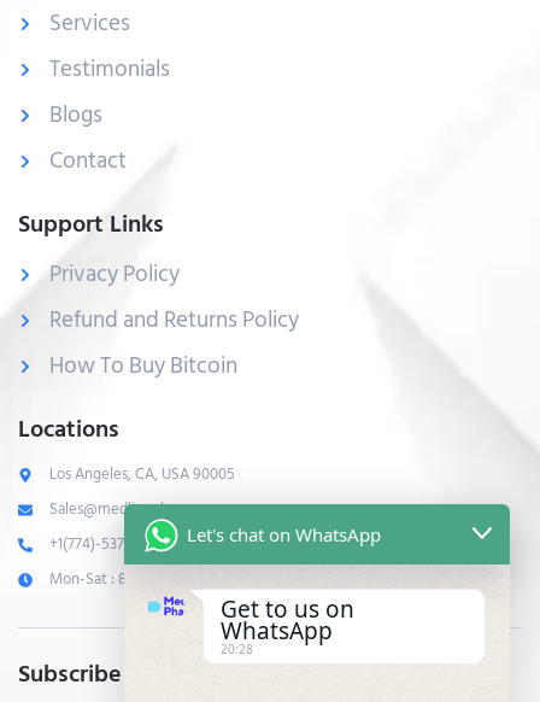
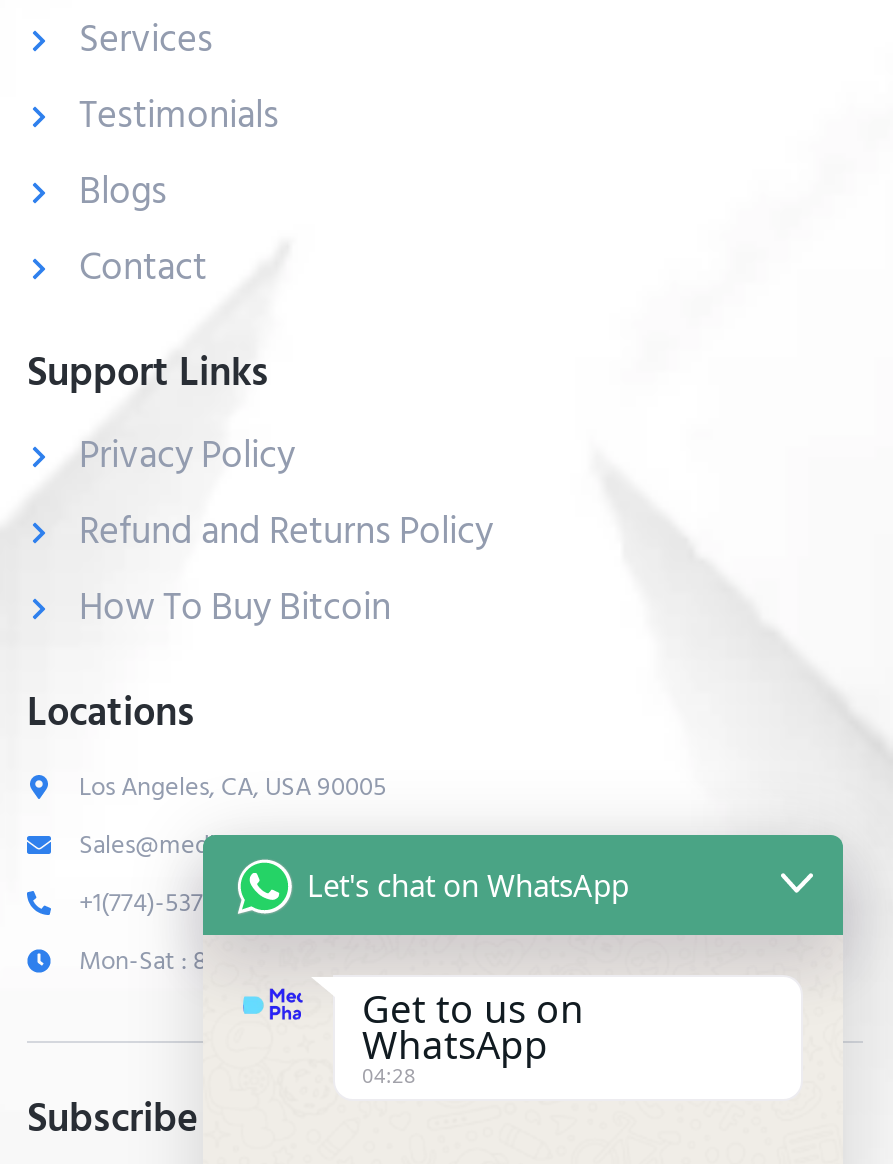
[220,640,253,657] 20:28 -> [362,1061,416,1089] 04:28

